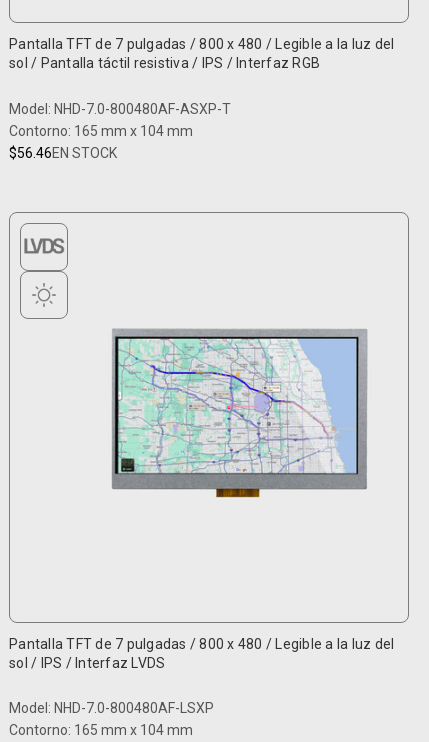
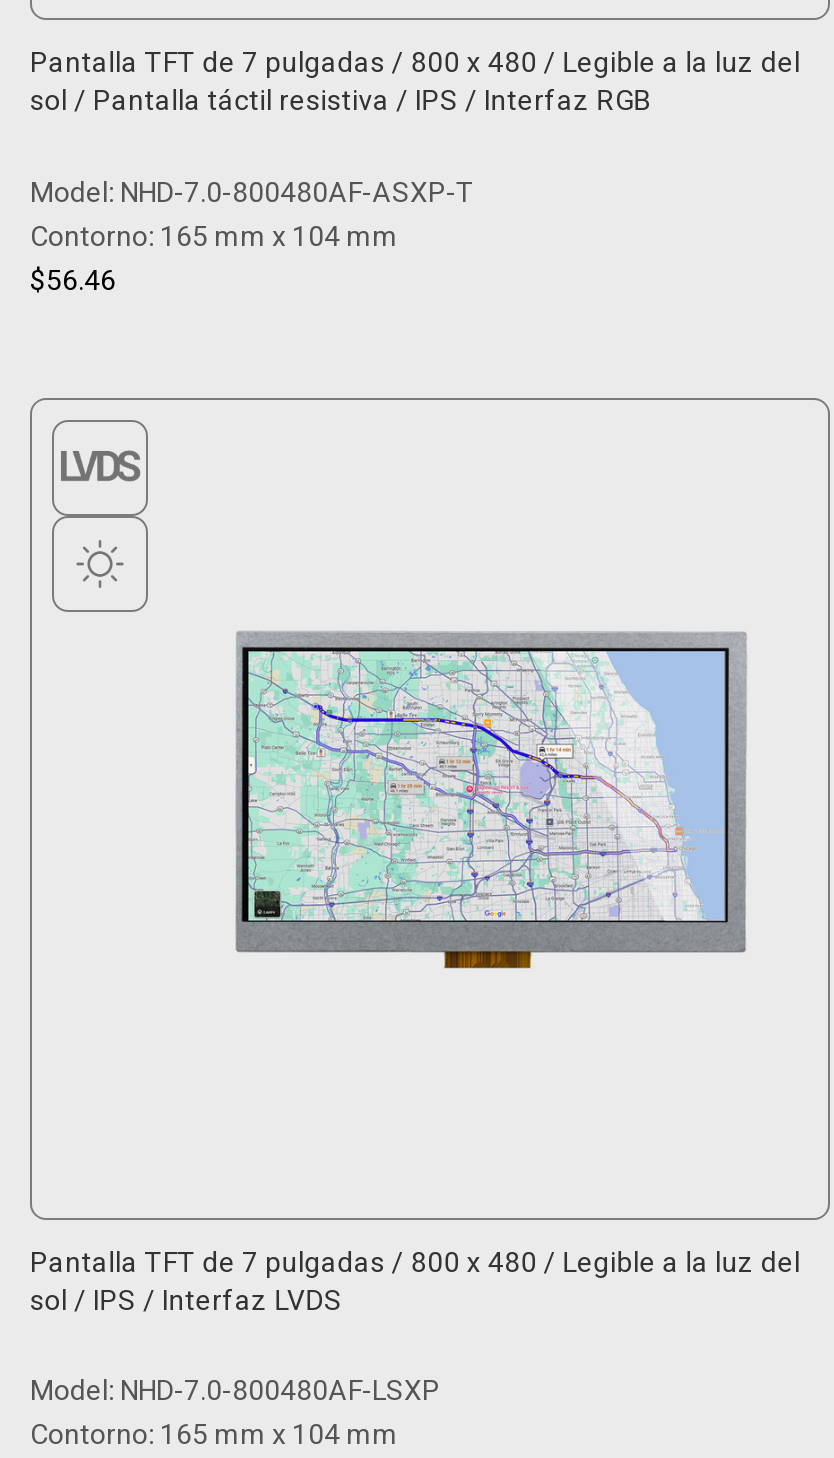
[9,145,117,161] $56.46EN STOCK -> [30,264,116,296] $56.46

